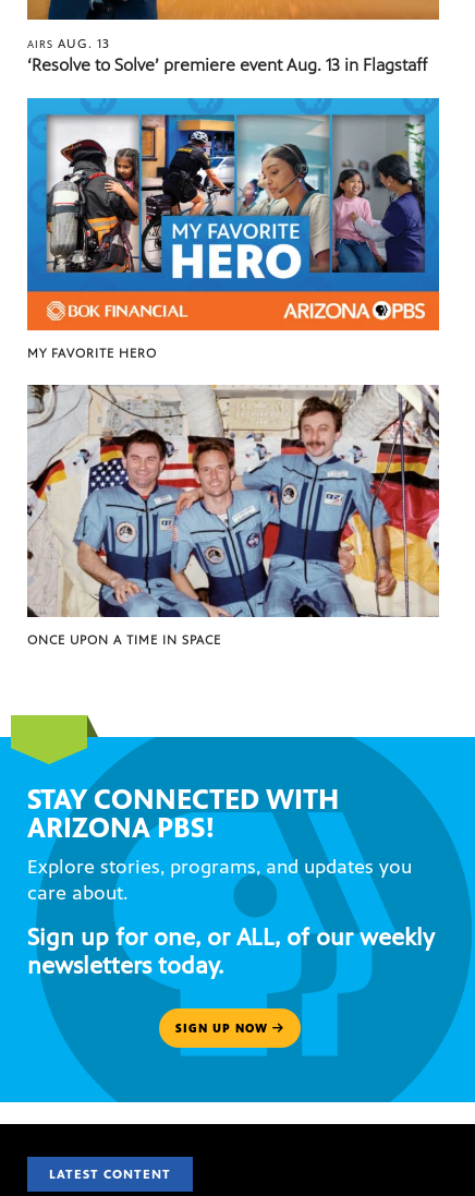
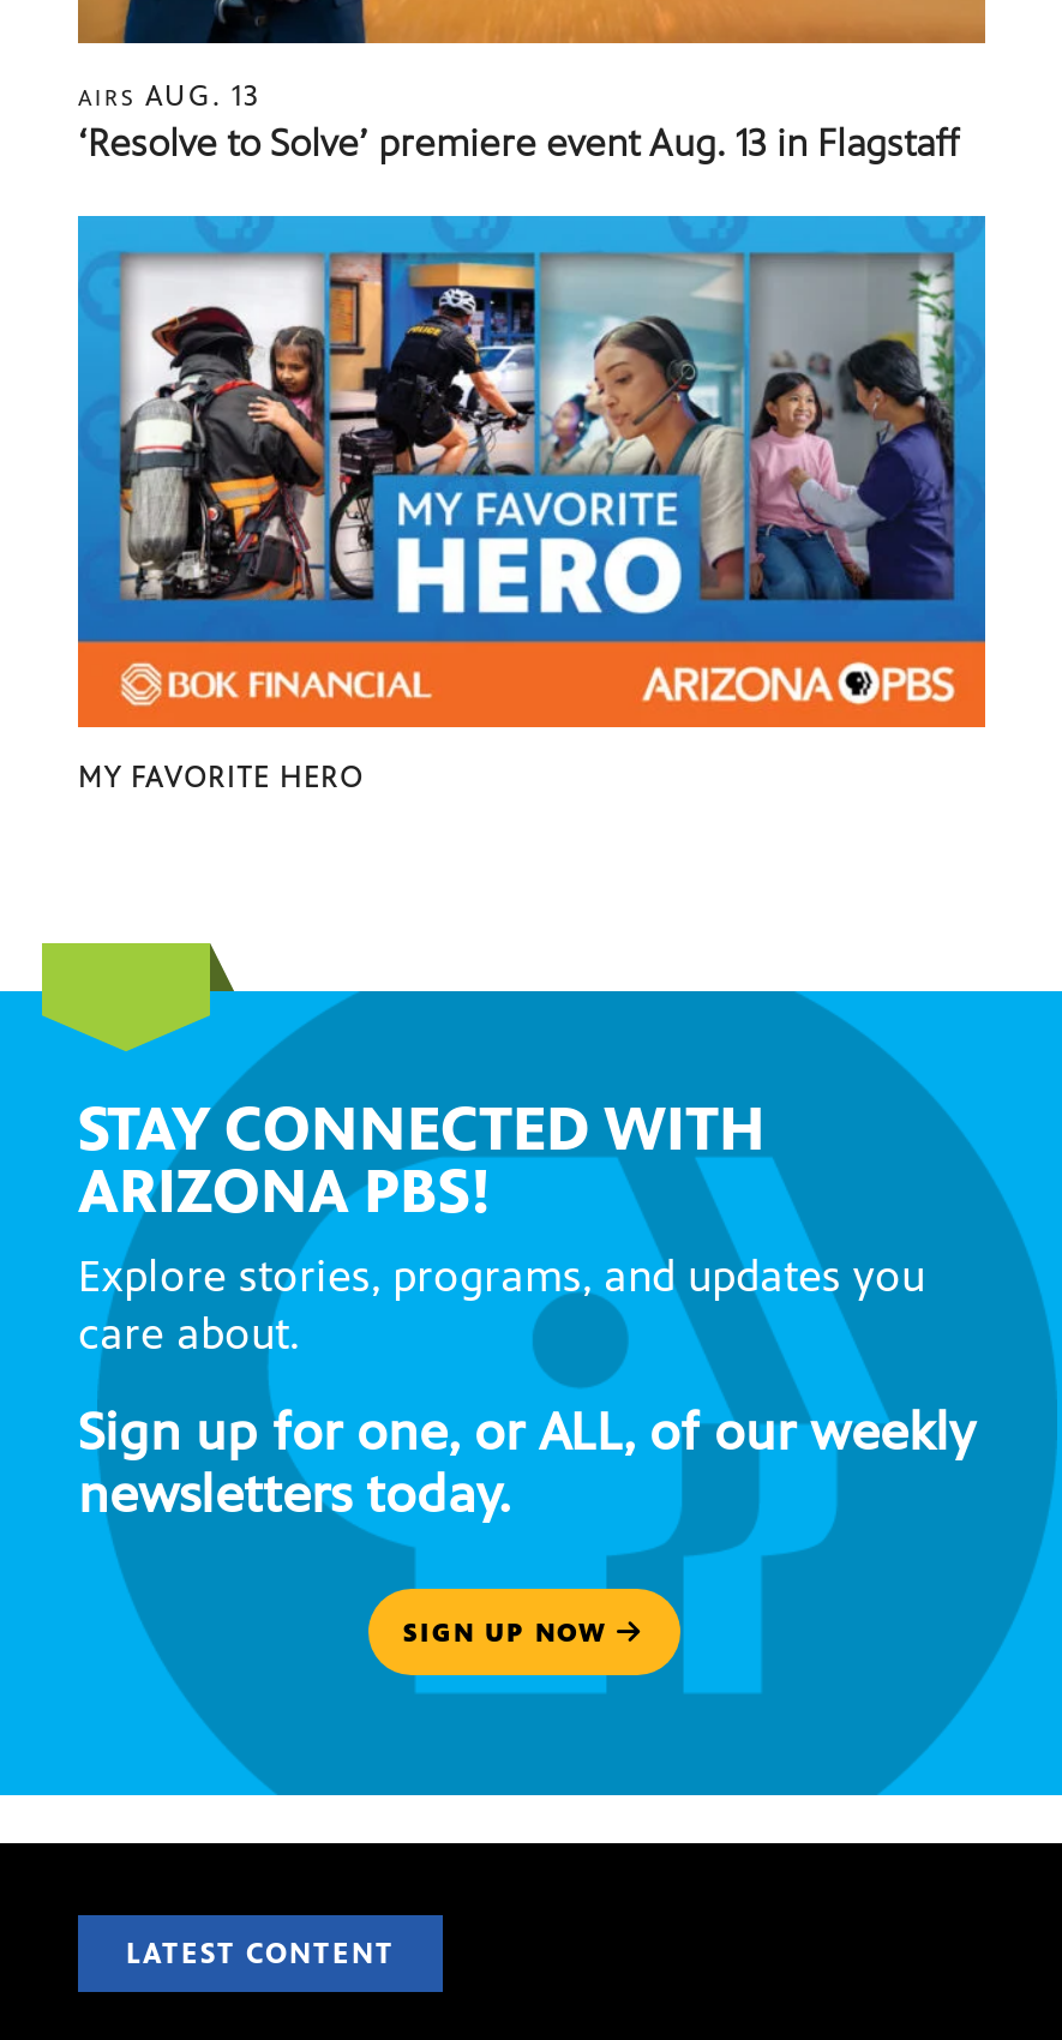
[26,384,440,648] [image] | ONCE UPON A TIME IN SPACE -> none

